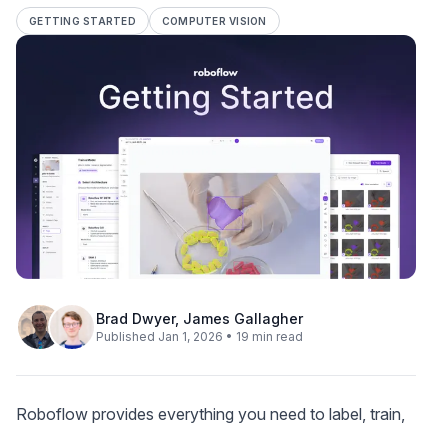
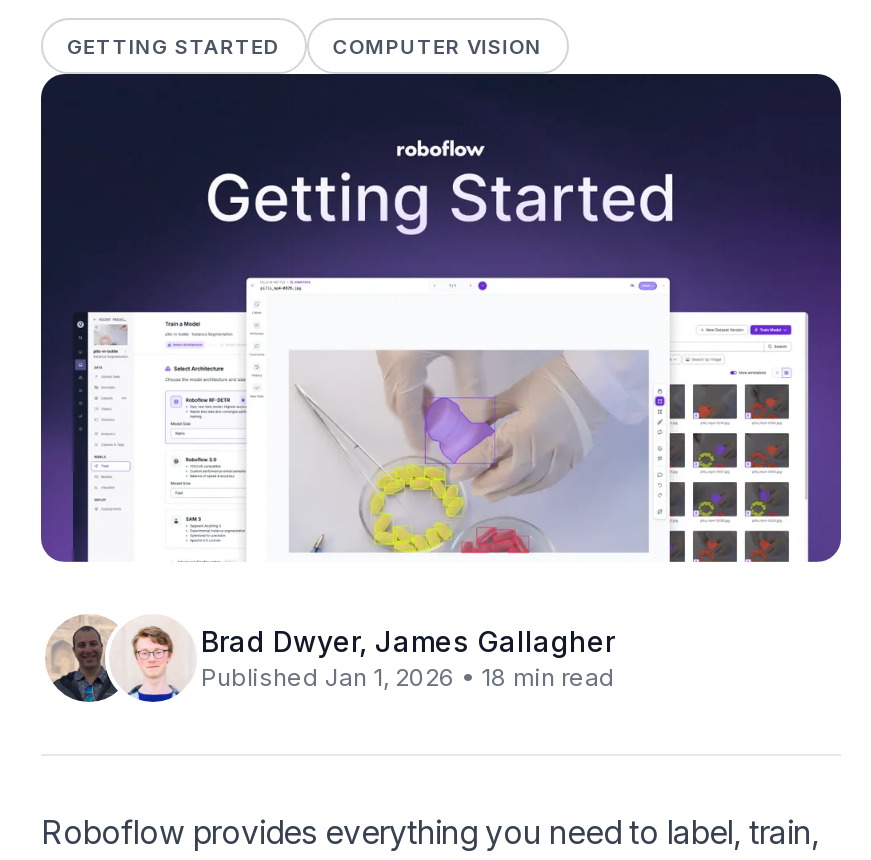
[96,329,303,344] Published Jan 1, 2026 • 19 min read -> [201,661,615,691] Published Jan 1, 2026 • 18 min read

